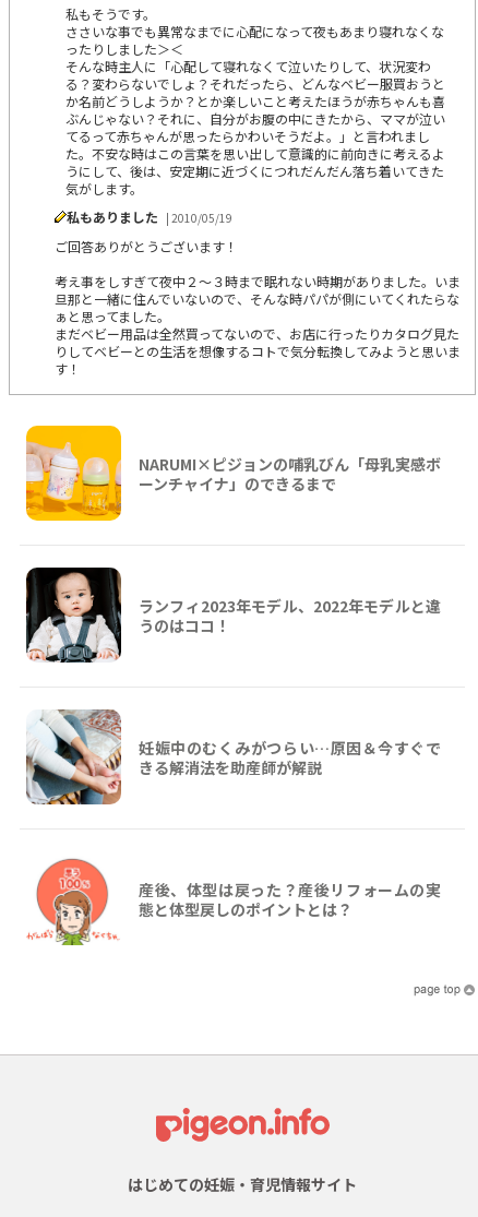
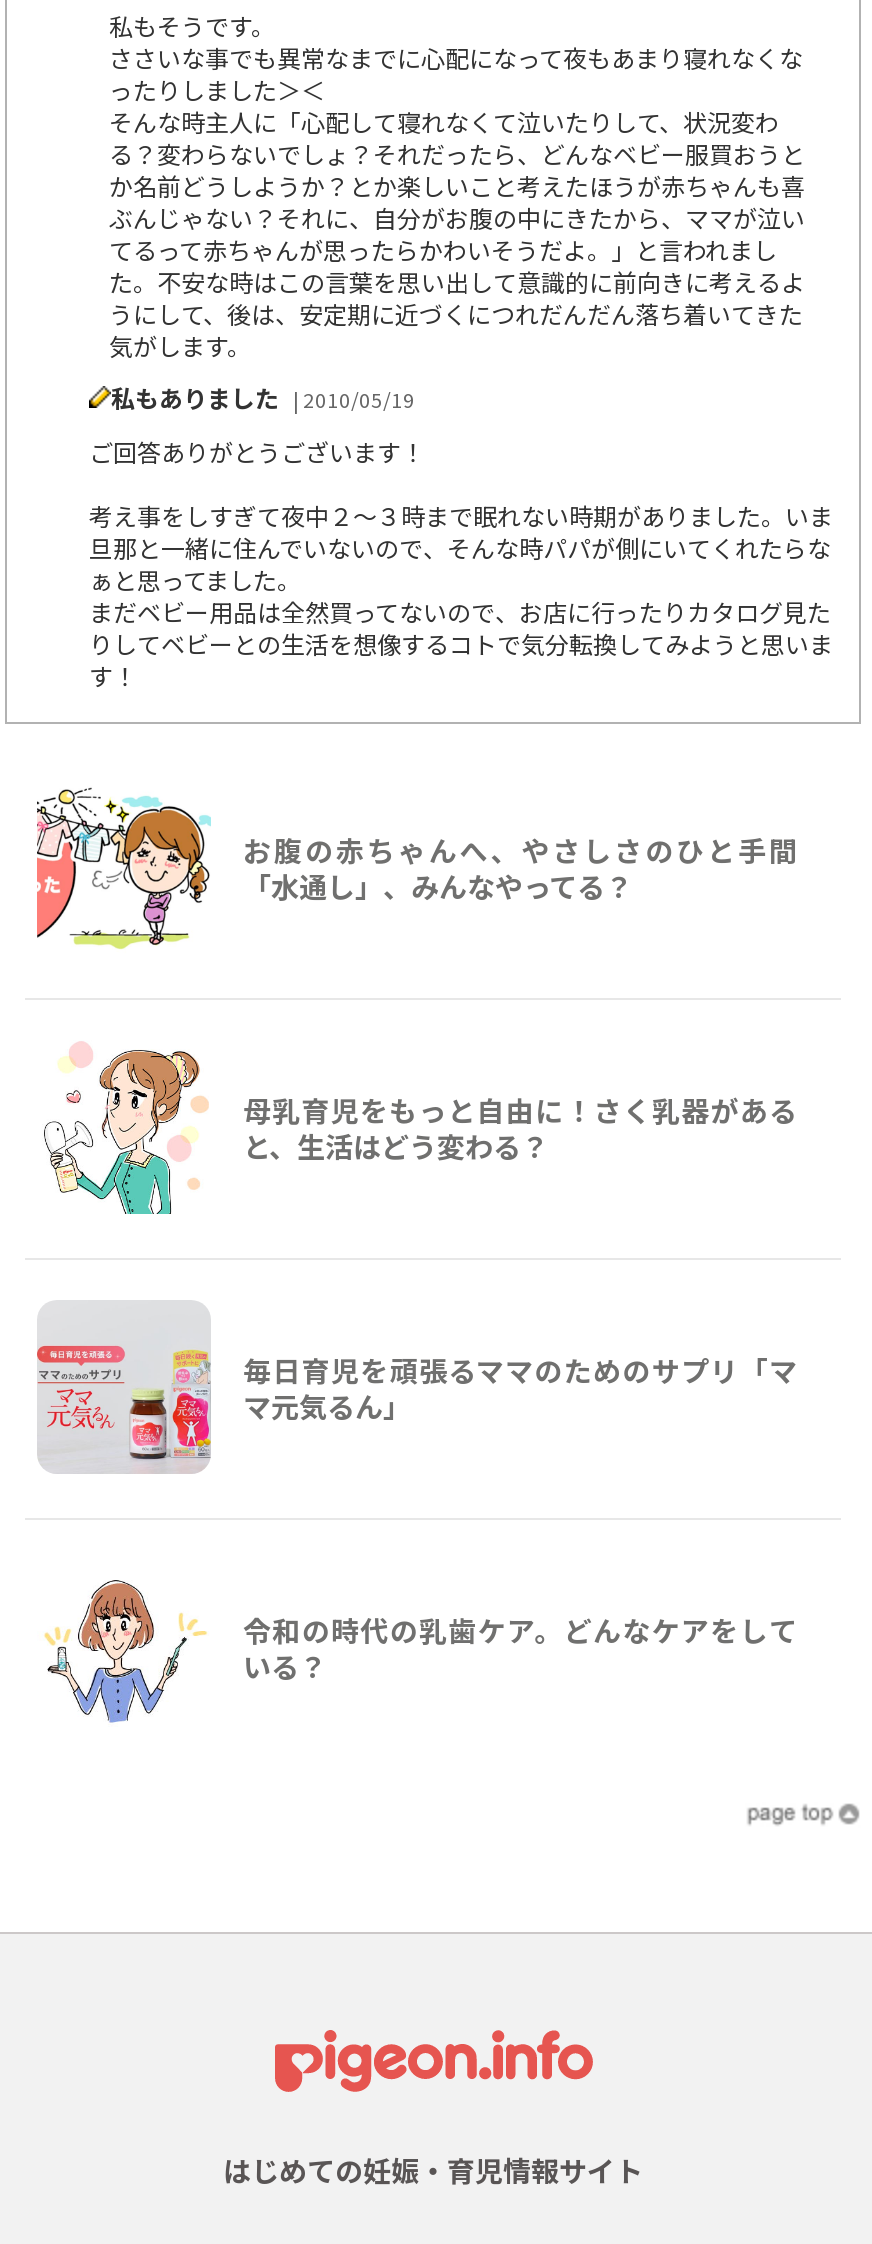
[25,425,441,522] [image] | NARUMI×ピジョンの哺乳びん「母乳実感ボ | ーンチャイナ」のできるまで -> [35,780,797,954] [image] | お腹の赤ちゃんへ、やさしさのひと手間 | 「水通し」、みんなやってる？
[25,566,441,664] [image] | ランフィ2023年モデル、2022年モデルと違 | うのはココ！ -> [37,1040,797,1216] [image] | 母乳育児をもっと自由に！さく乳器がある | と、生活はどう変わる？
[25,709,441,806] [image] | 妊娠中のむくみがつらい…原因＆今すぐで | きる解消法を助産師が解説 -> [35,1300,797,1474] [image] | 毎日育児を頑張るママのためのサプリ「マ | マ元気るん」
[26,858,441,946] [image] | 産後、体型は戻った？産後リフォームの実 | 態と体型戻しのポイントとは？ -> [39,1572,797,1732] [image] | 令和の時代の乳歯ケア。どんなケアをして | いる？

